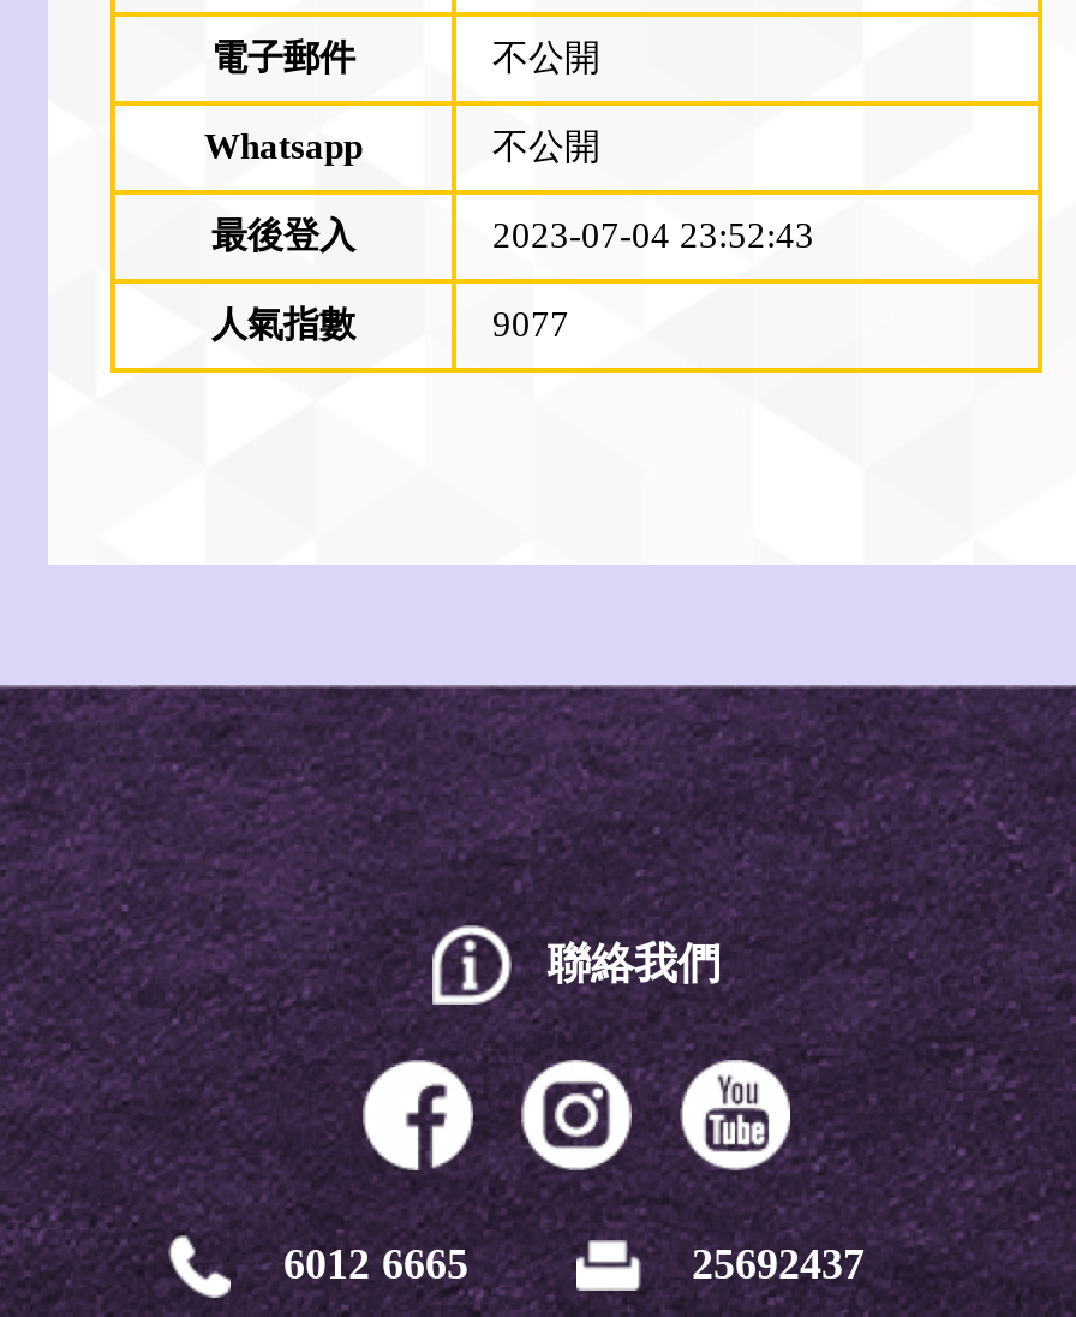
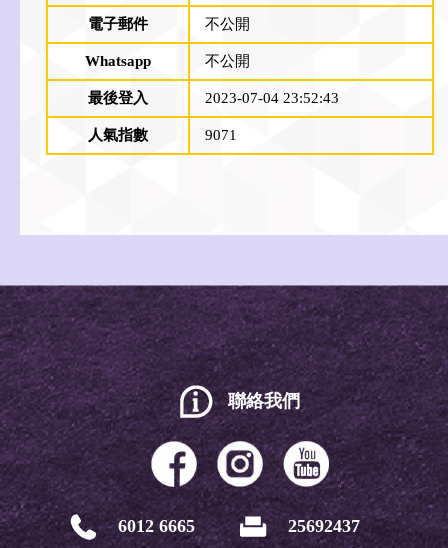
[492,305,569,344] 9077 -> [205,127,237,143] 9071

